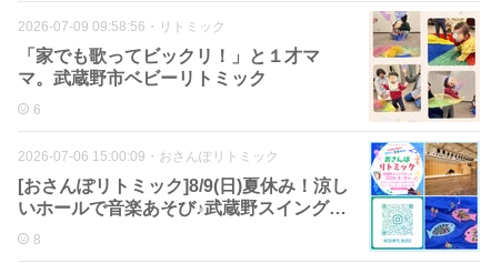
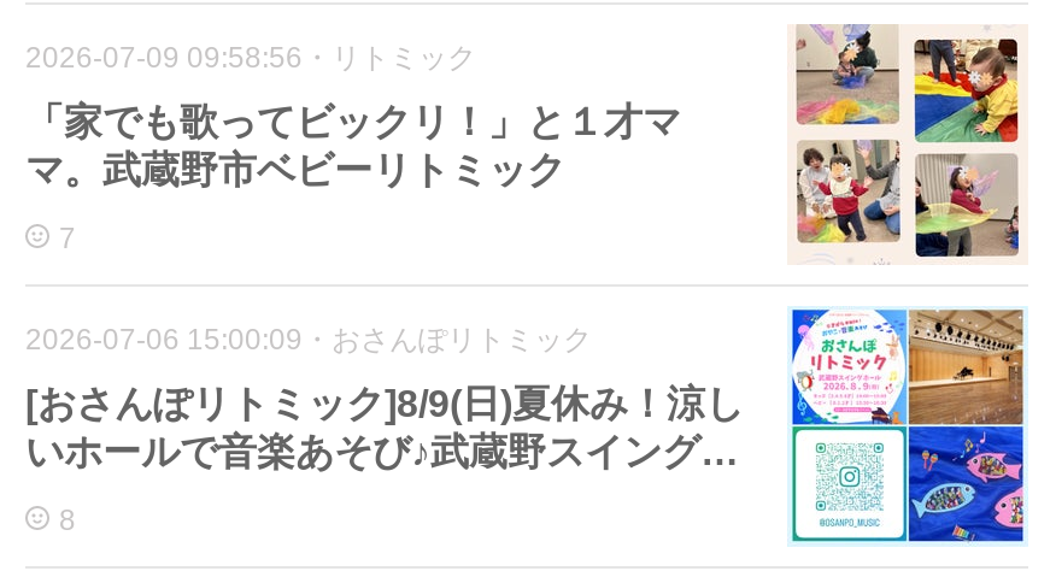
[33,102,41,118] 6 -> [59,222,76,255] 7

